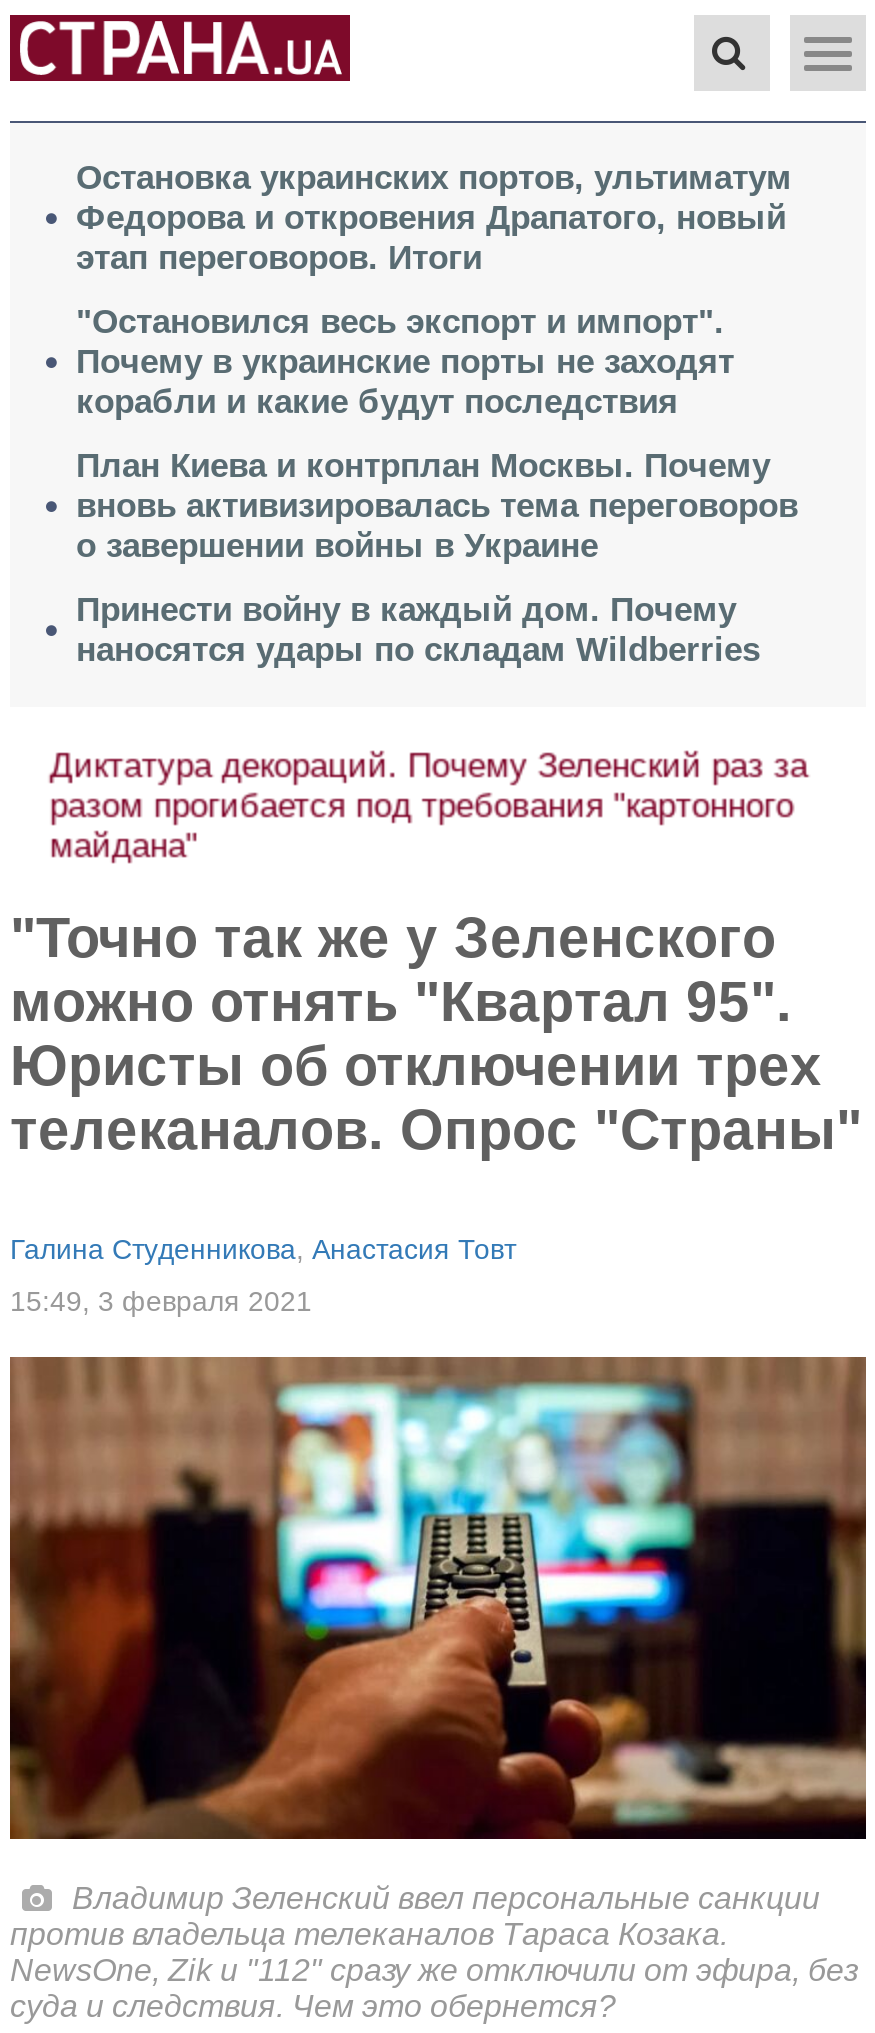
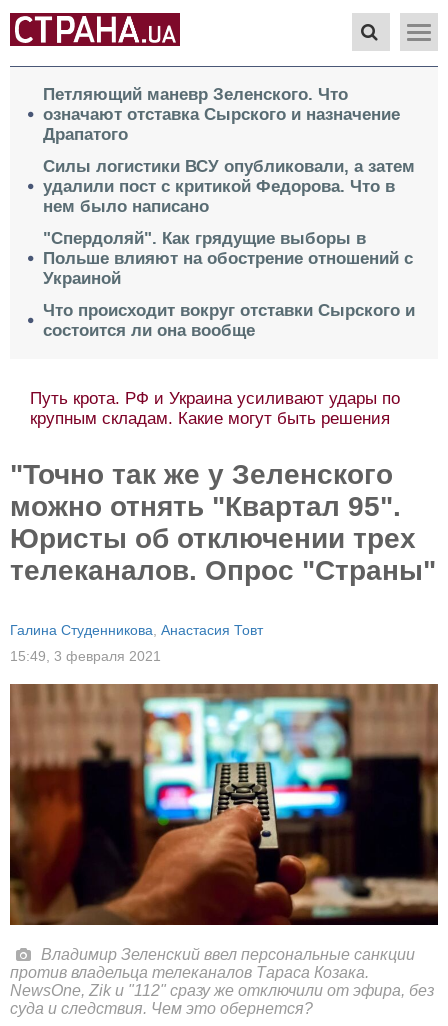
[76,159,792,277] Остановка украинских портов, ультиматум | Федорова и откровения Драпатого, новый | этап переговоров. Итоги -> [43,85,400,144] Петляющий маневр Зеленского. Что | означают отставка Сырского и назначение | Драпатого
[76,303,734,421] "Остановился весь экспорт и импорт". | Почему в украинские порты не заходят | корабли и какие будут последствия -> [43,157,415,216] Силы логистики ВСУ опубликовали, а затем | удалили пост с критикой Федорова. Что в | нем было написано
[76,447,798,565] План Киева и контрплан Москвы. Почему | вновь активизировалась тема переговоров | о завершении войны в Украине -> [43,229,413,288] "Спердоляй". Как грядущие выборы в | Польше влияют на обострение отношений с | Украиной
[76,591,760,669] Принести войну в каждый дом. Почему | наносятся удары по складам Wildberries -> [43,301,415,340] Что происходит вокруг отставки Сырского и | состоится ли она вообще
[49,747,807,865] Диктатура декораций. Почему Зеленский раз за | разом прогибается под требования "картонного | майдана" -> [30,389,400,428] Путь крота. РФ и Украина усиливают удары по | крупным складам. Какие могут быть решения

